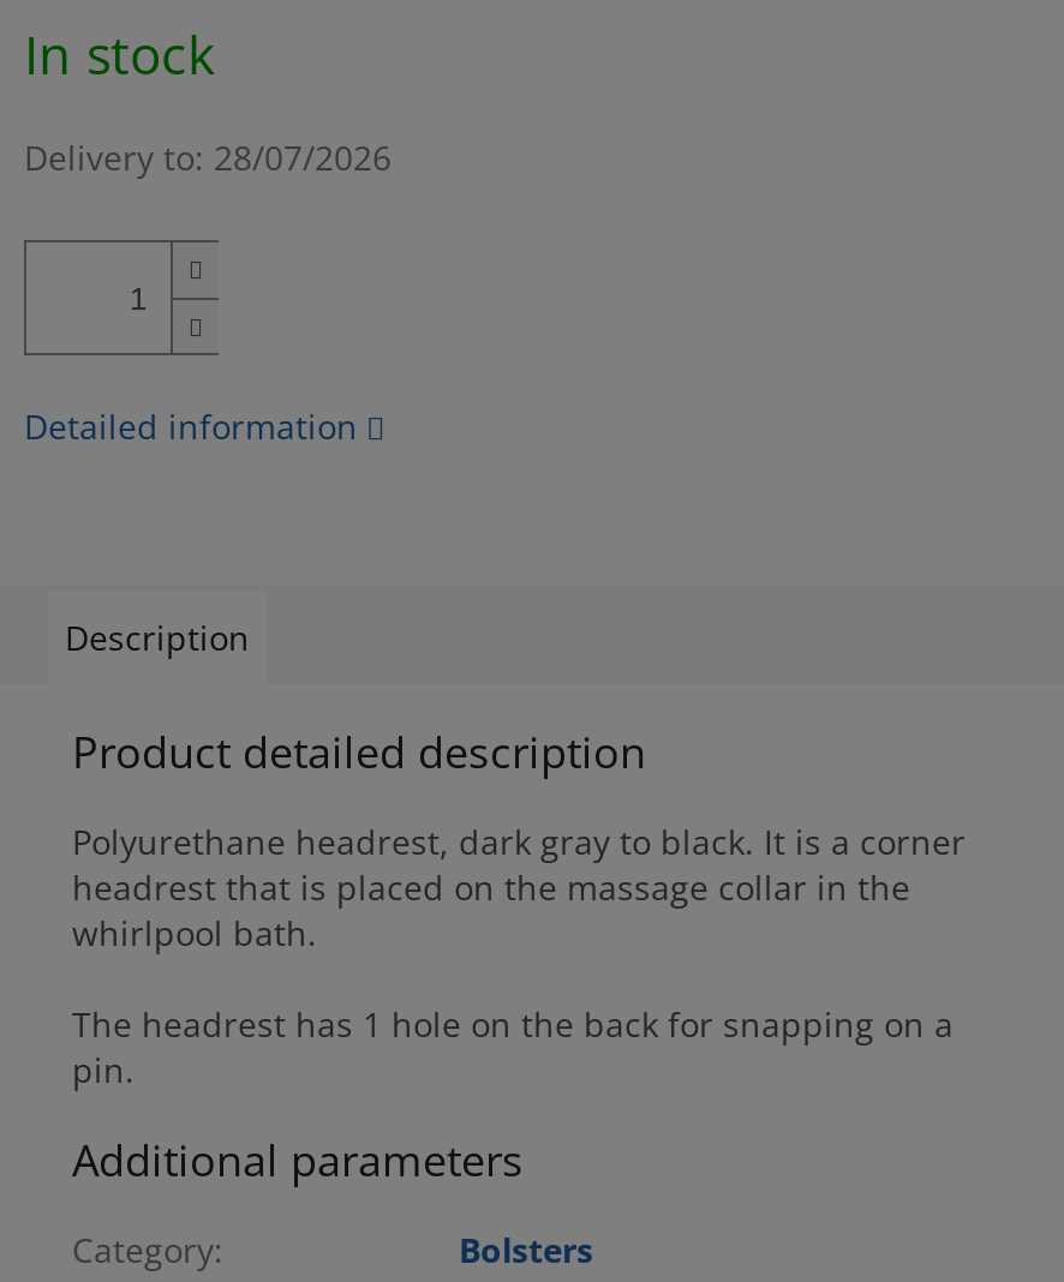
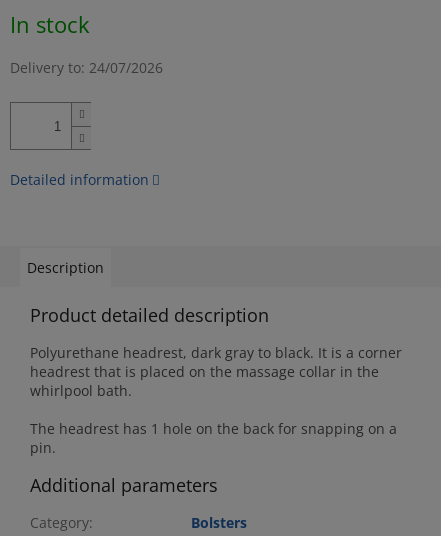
[24,135,391,181] Delivery to: 28/07/2026 -> [10,58,163,77] Delivery to: 24/07/2026

